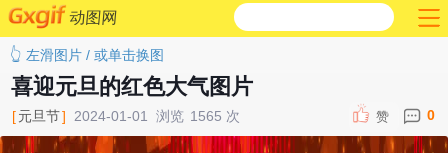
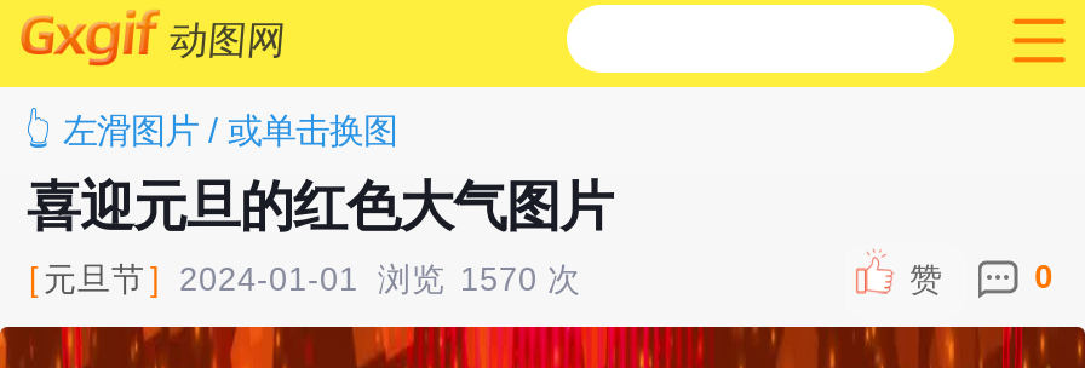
[12,109,240,124] [ 元旦节 ] 2024-01-01 浏览 1565次 -> [29,261,581,298] [ 元旦节 ] 2024-01-01 浏览 1570次

